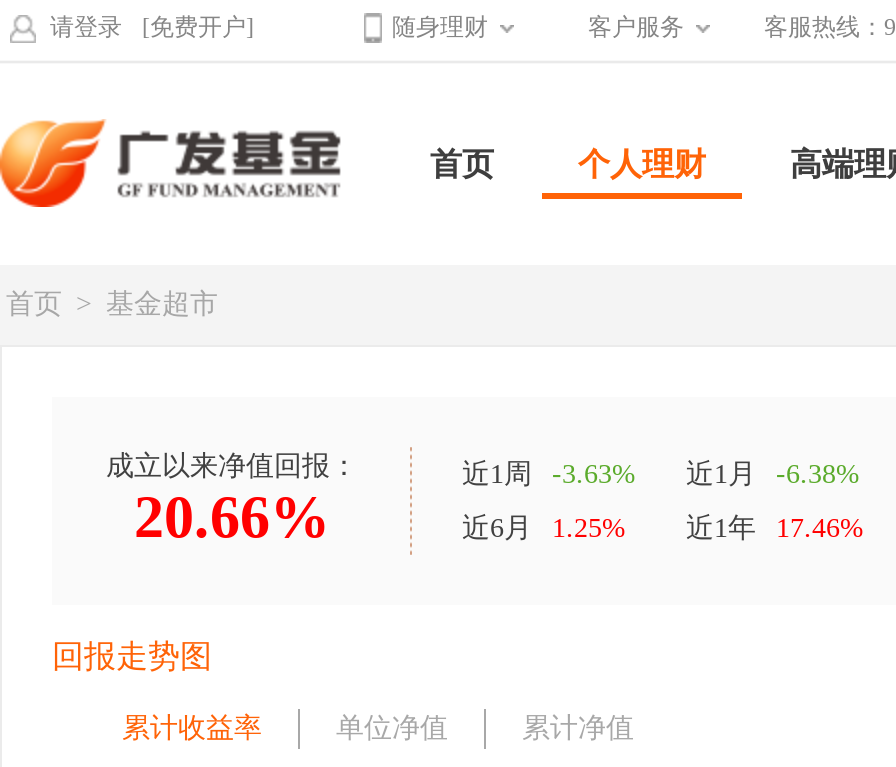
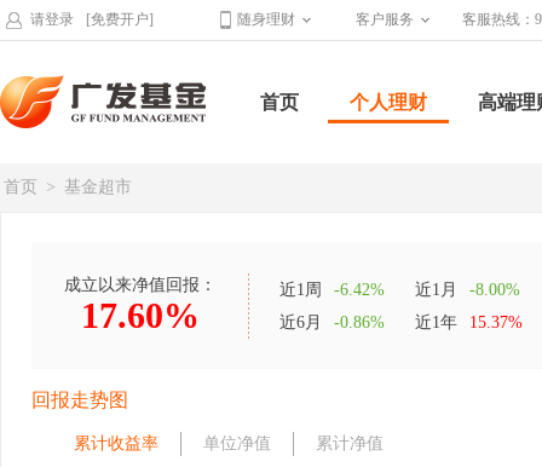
[552,459,636,489] -3.63% -> [334,281,385,299] -6.42%
[776,459,860,489] -6.38% -> [469,281,520,299] -8.00%
[134,483,330,549] 20.66% -> [81,295,200,335] 17.60%
[552,513,626,543] 1.25% -> [334,313,385,331] -0.86%
[776,513,864,543] 17.46% -> [469,313,523,331] 15.37%

